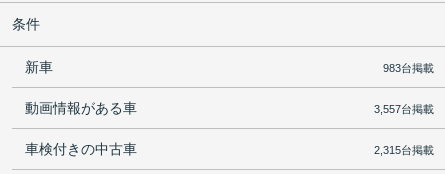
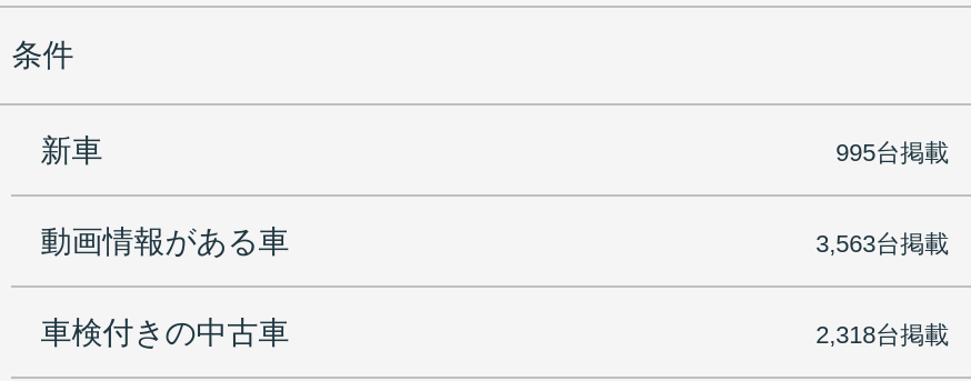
[383,62,434,74] 983台掲載 -> [836,139,949,166] 995台掲載
[374,103,434,115] 3,557台掲載 -> [816,230,949,257] 3,563台掲載
[374,144,434,156] 2,315台掲載 -> [816,321,949,348] 2,318台掲載

